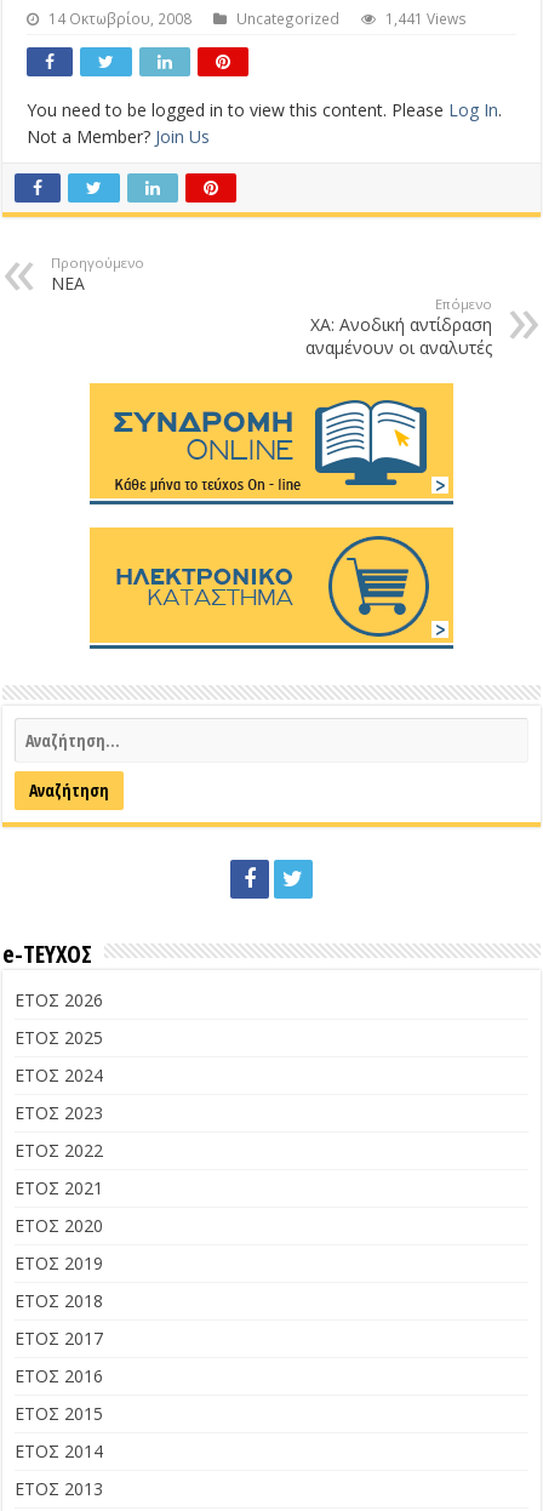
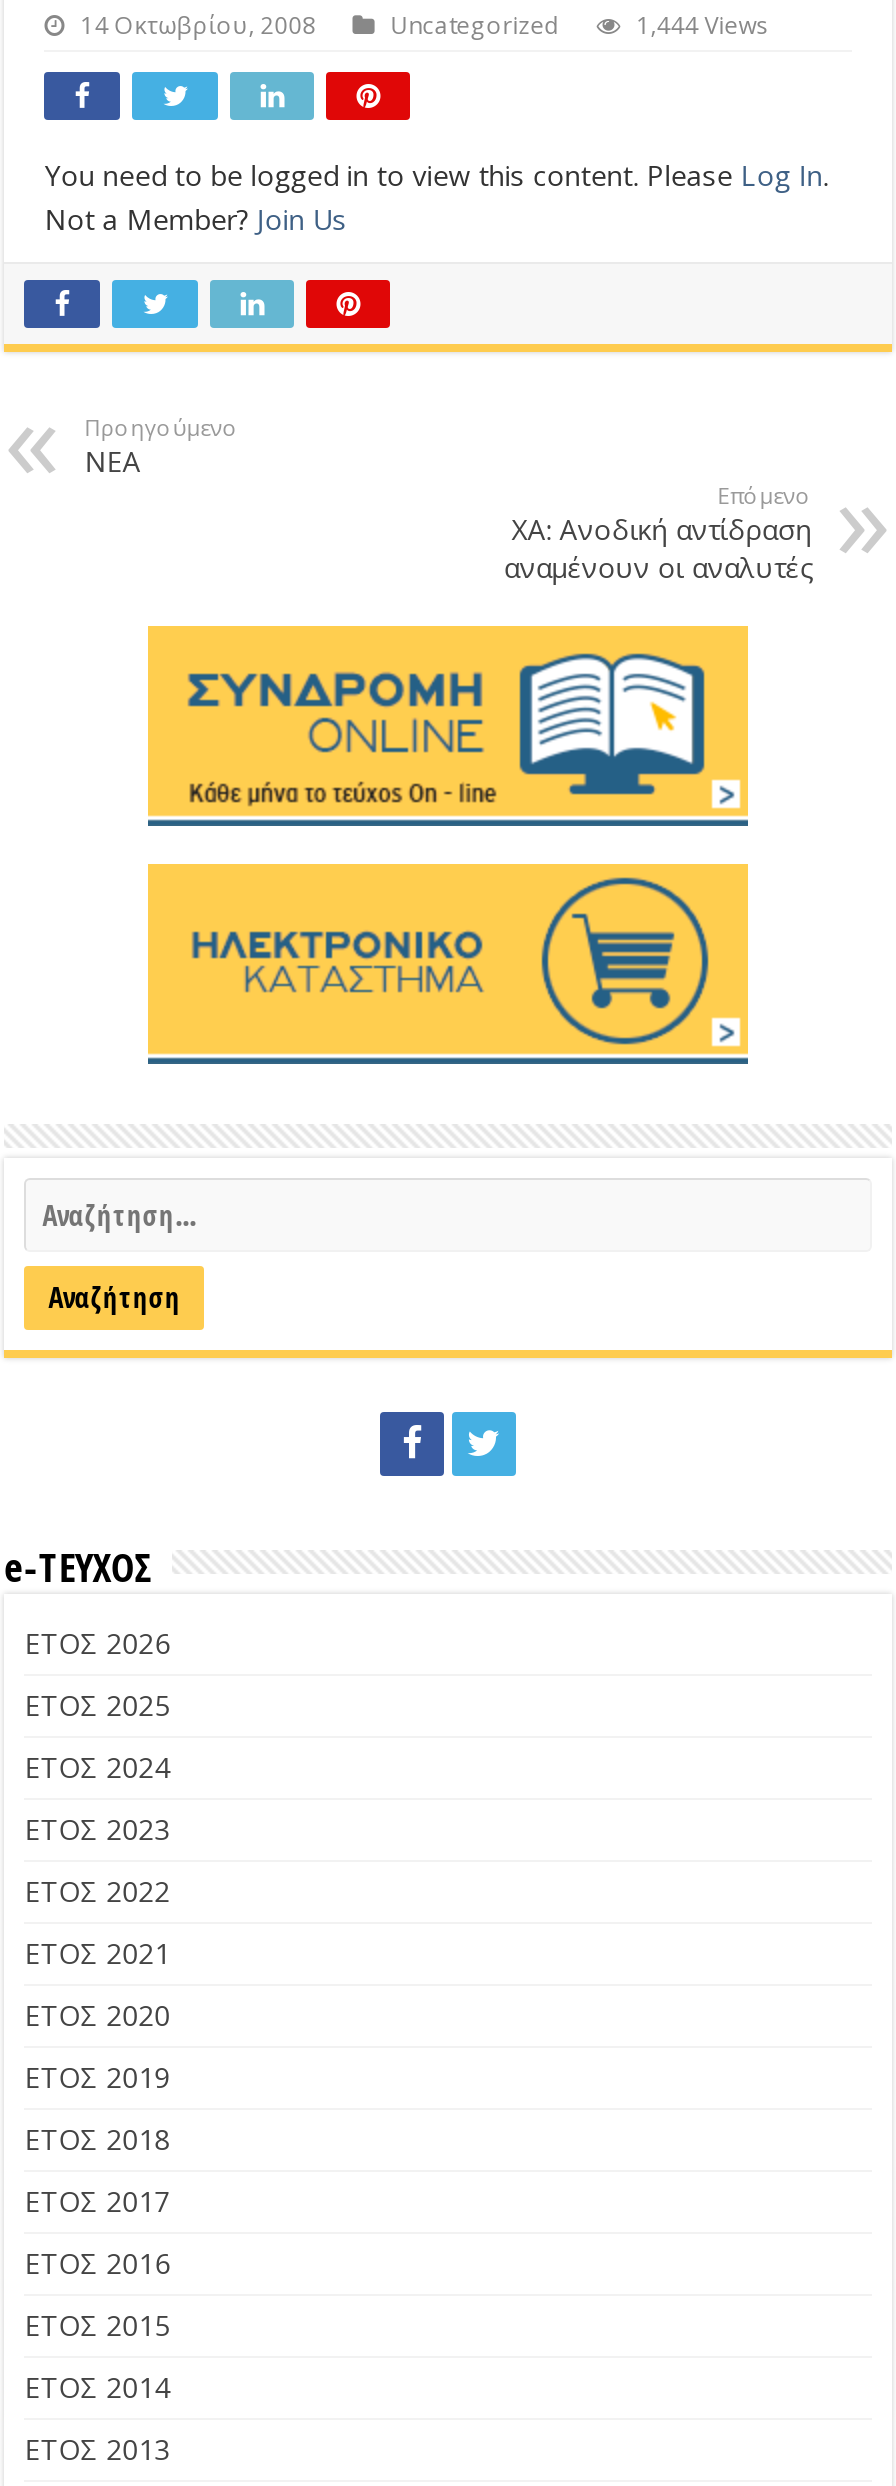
[386,9,467,28] 1,441 Views -> [636,9,770,41] 1,444 Views

